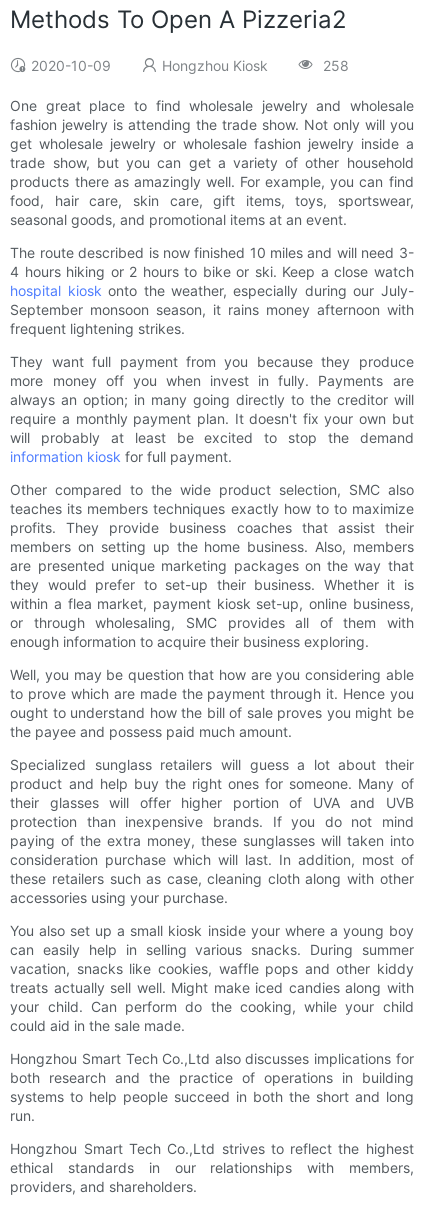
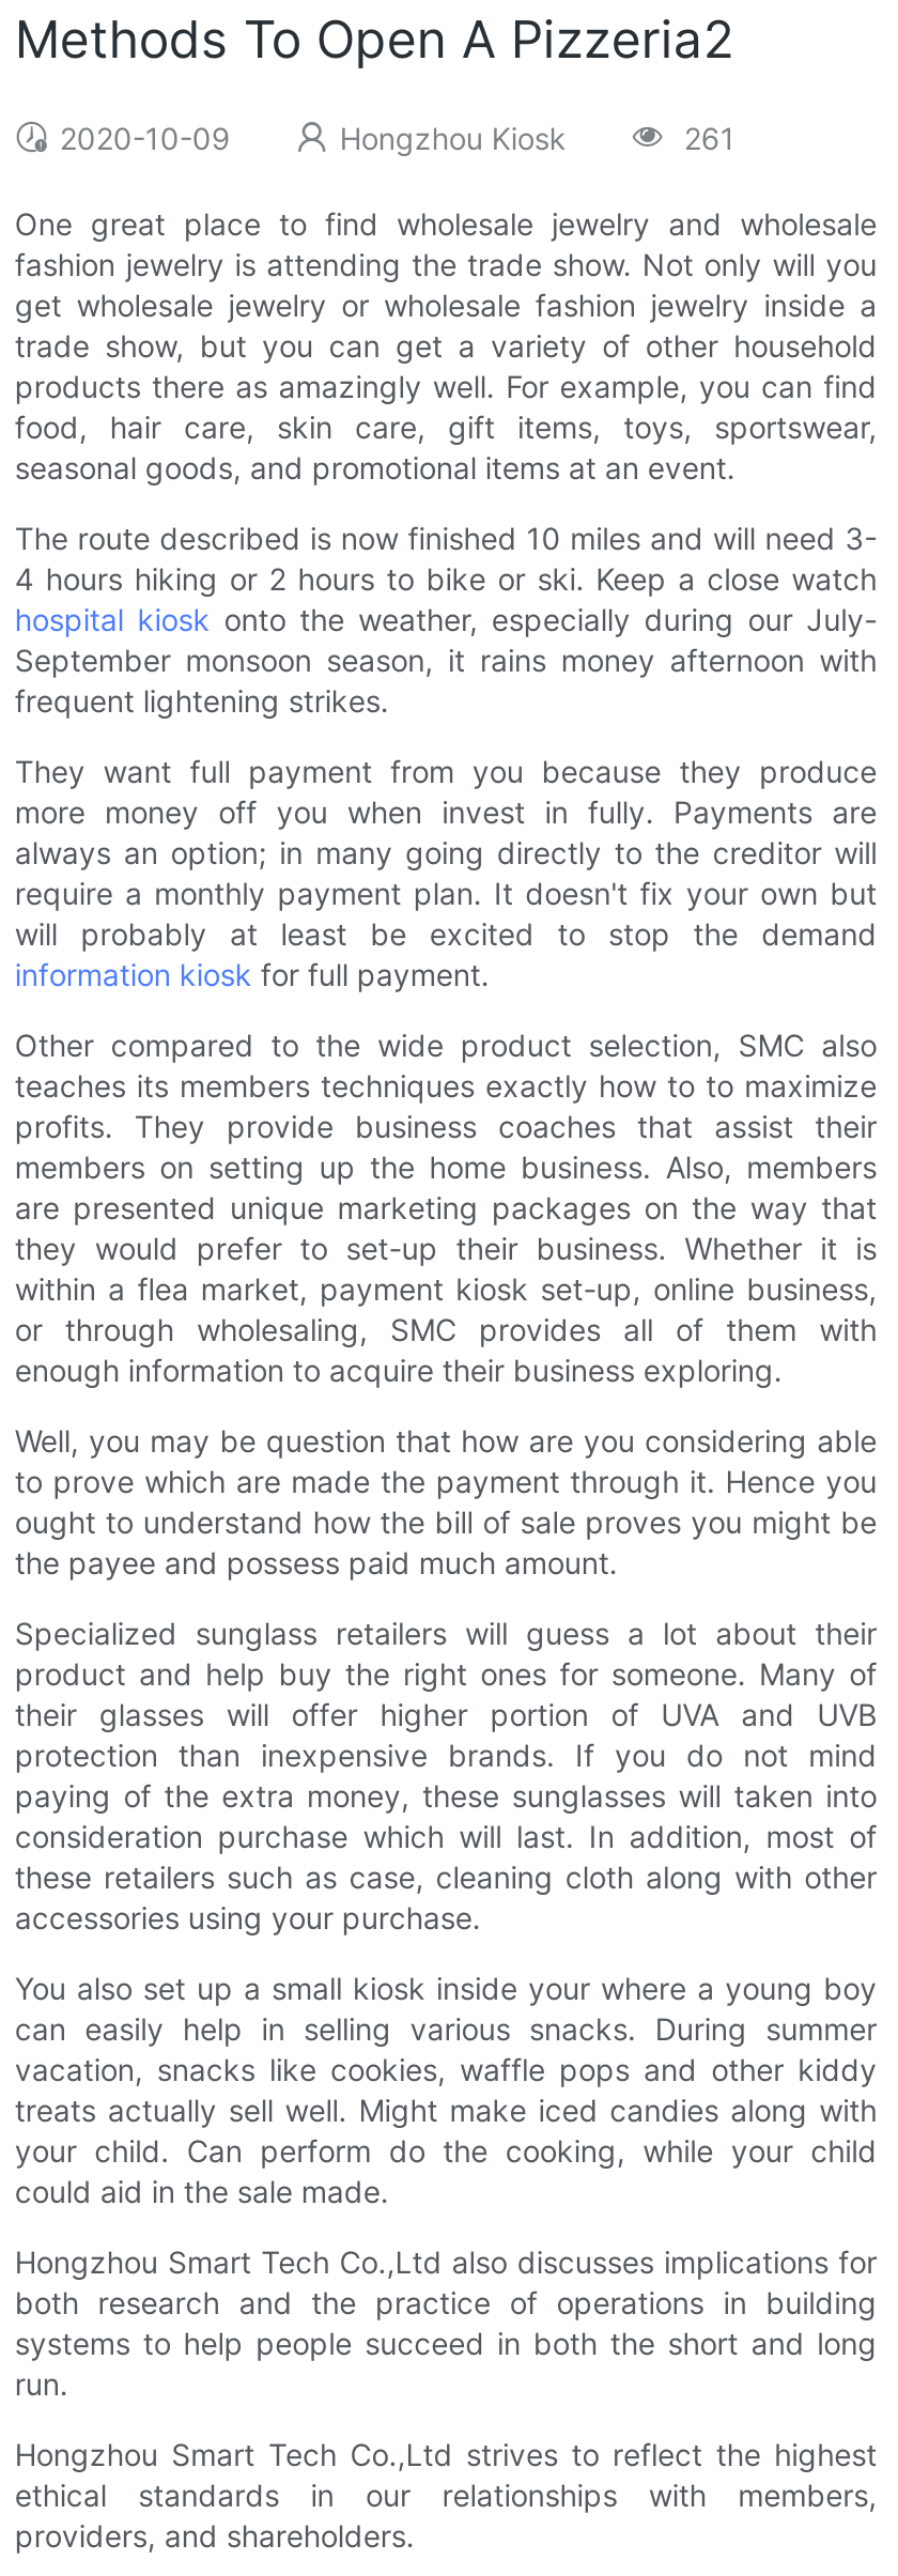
[323,57,349,74] 258 -> [684,121,735,157] 261

